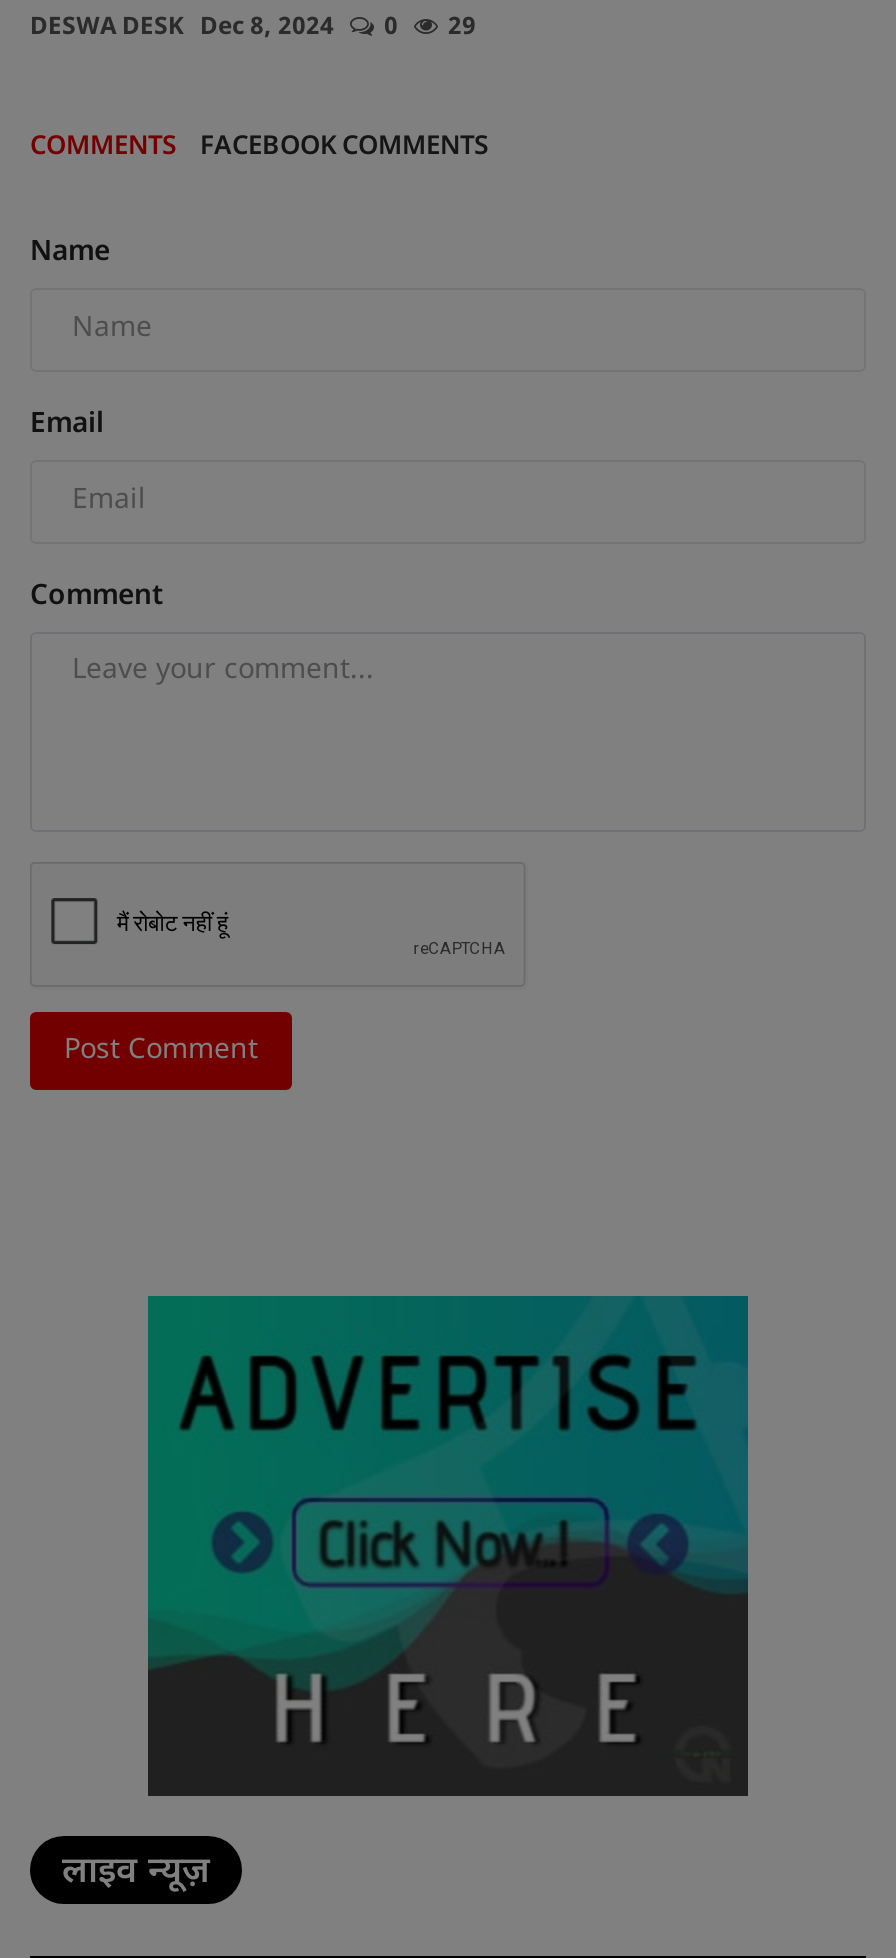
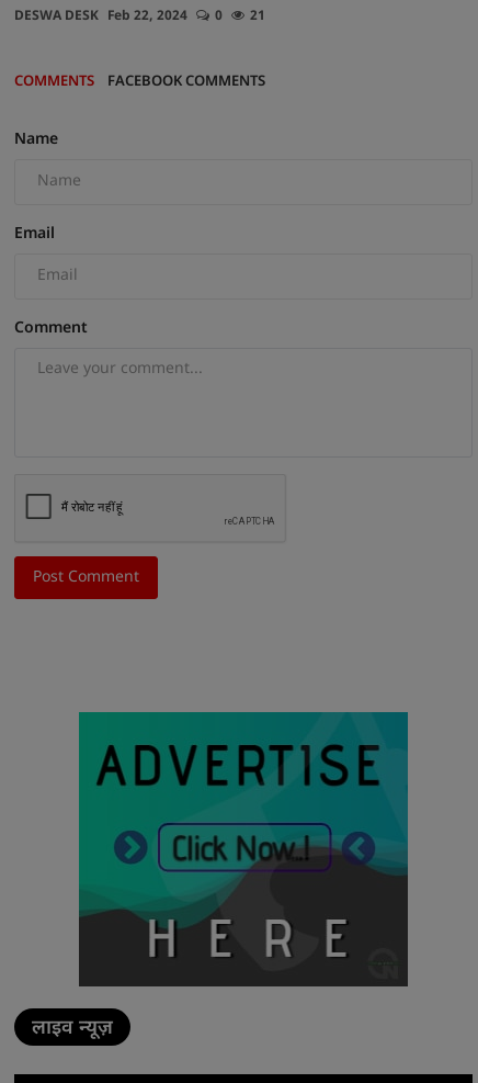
[30,12,334,44] DESWA DESK Dec 8, 2024 -> [14,8,187,25] DESWA DESK Feb 22, 2024
[448,12,476,44] 29 -> [250,8,265,25] 21

